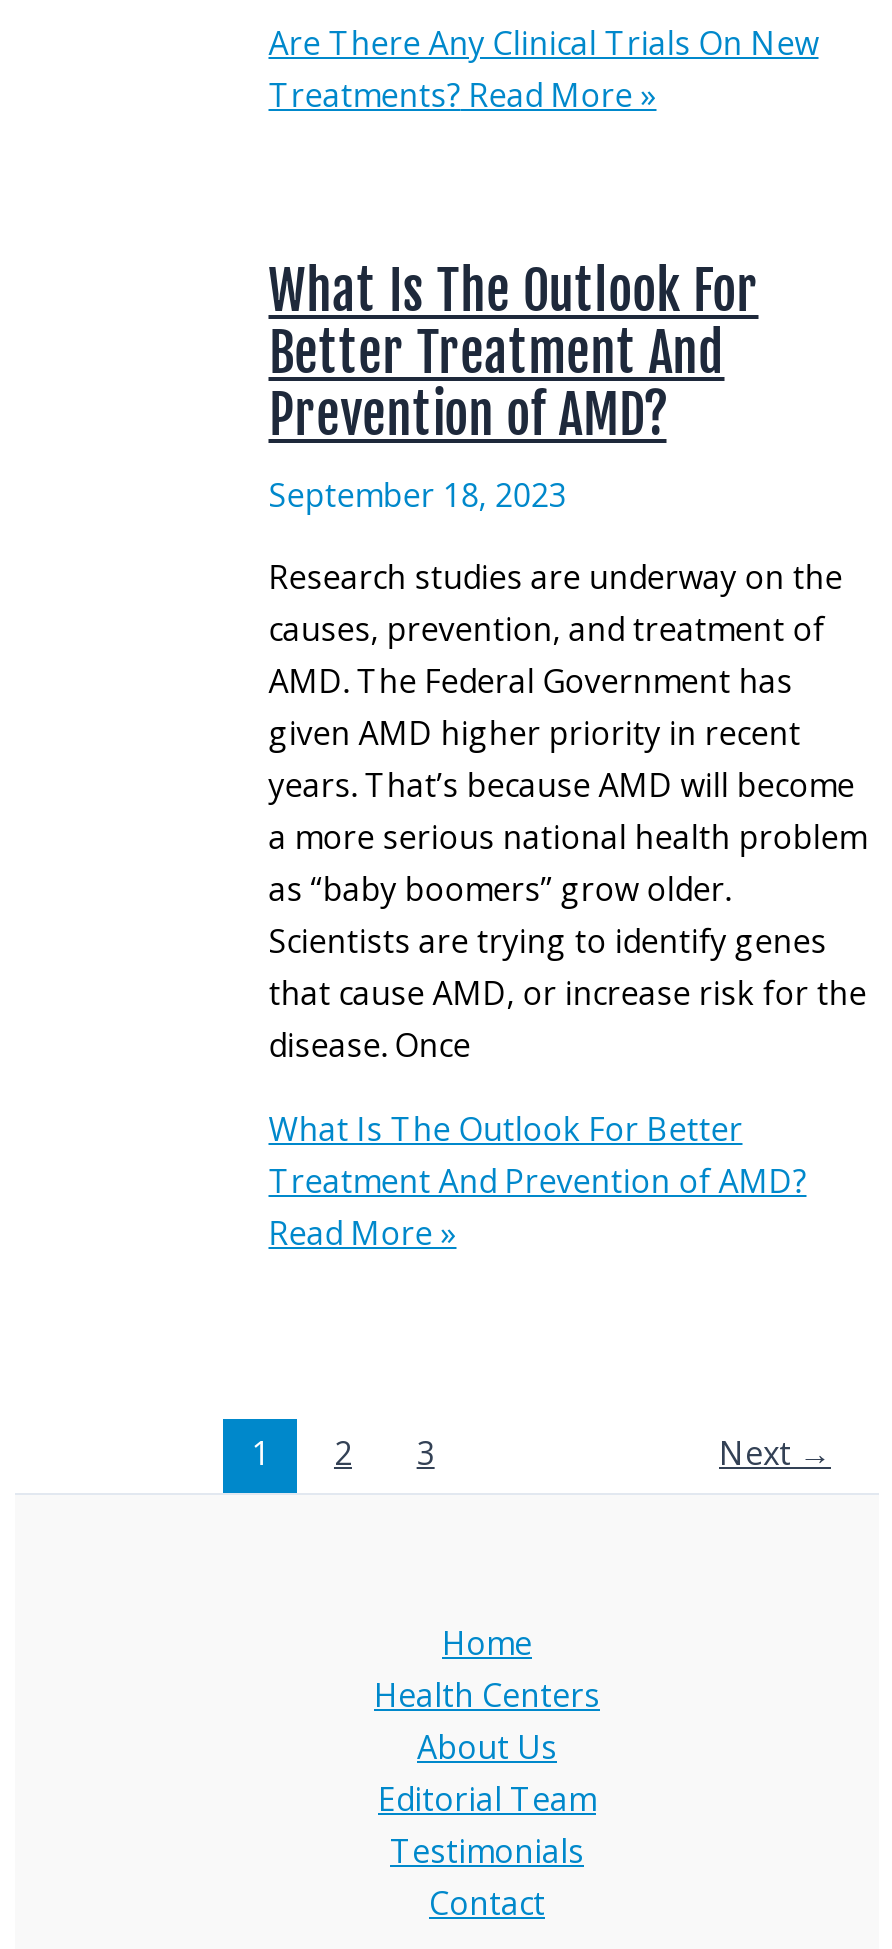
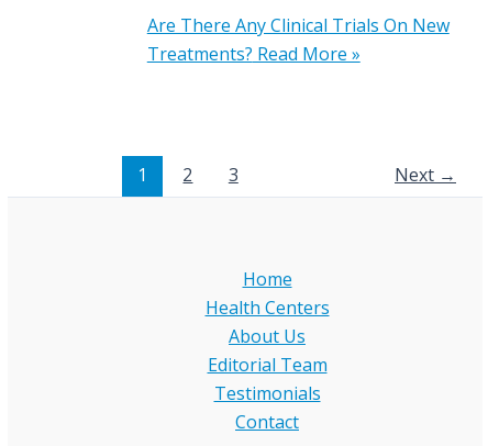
[269,259,867,1255] What Is The Outlook For | Better Treatment And | Prevention of AMD? | September 18, 2023 | Research studies are underway on the | causes, prevention, and treatment of | AMD. The Federal Government has | given AMD higher priority in recent | years. That’s because AMD will become | a more serious national health problem | as “baby boomers” grow older. | Scientists are trying to identify genes | that cause AMD, or increase risk for the | disease. Once | What Is The Outlook For Better | Treatment And Prevention of AMD? | Read More » -> none

